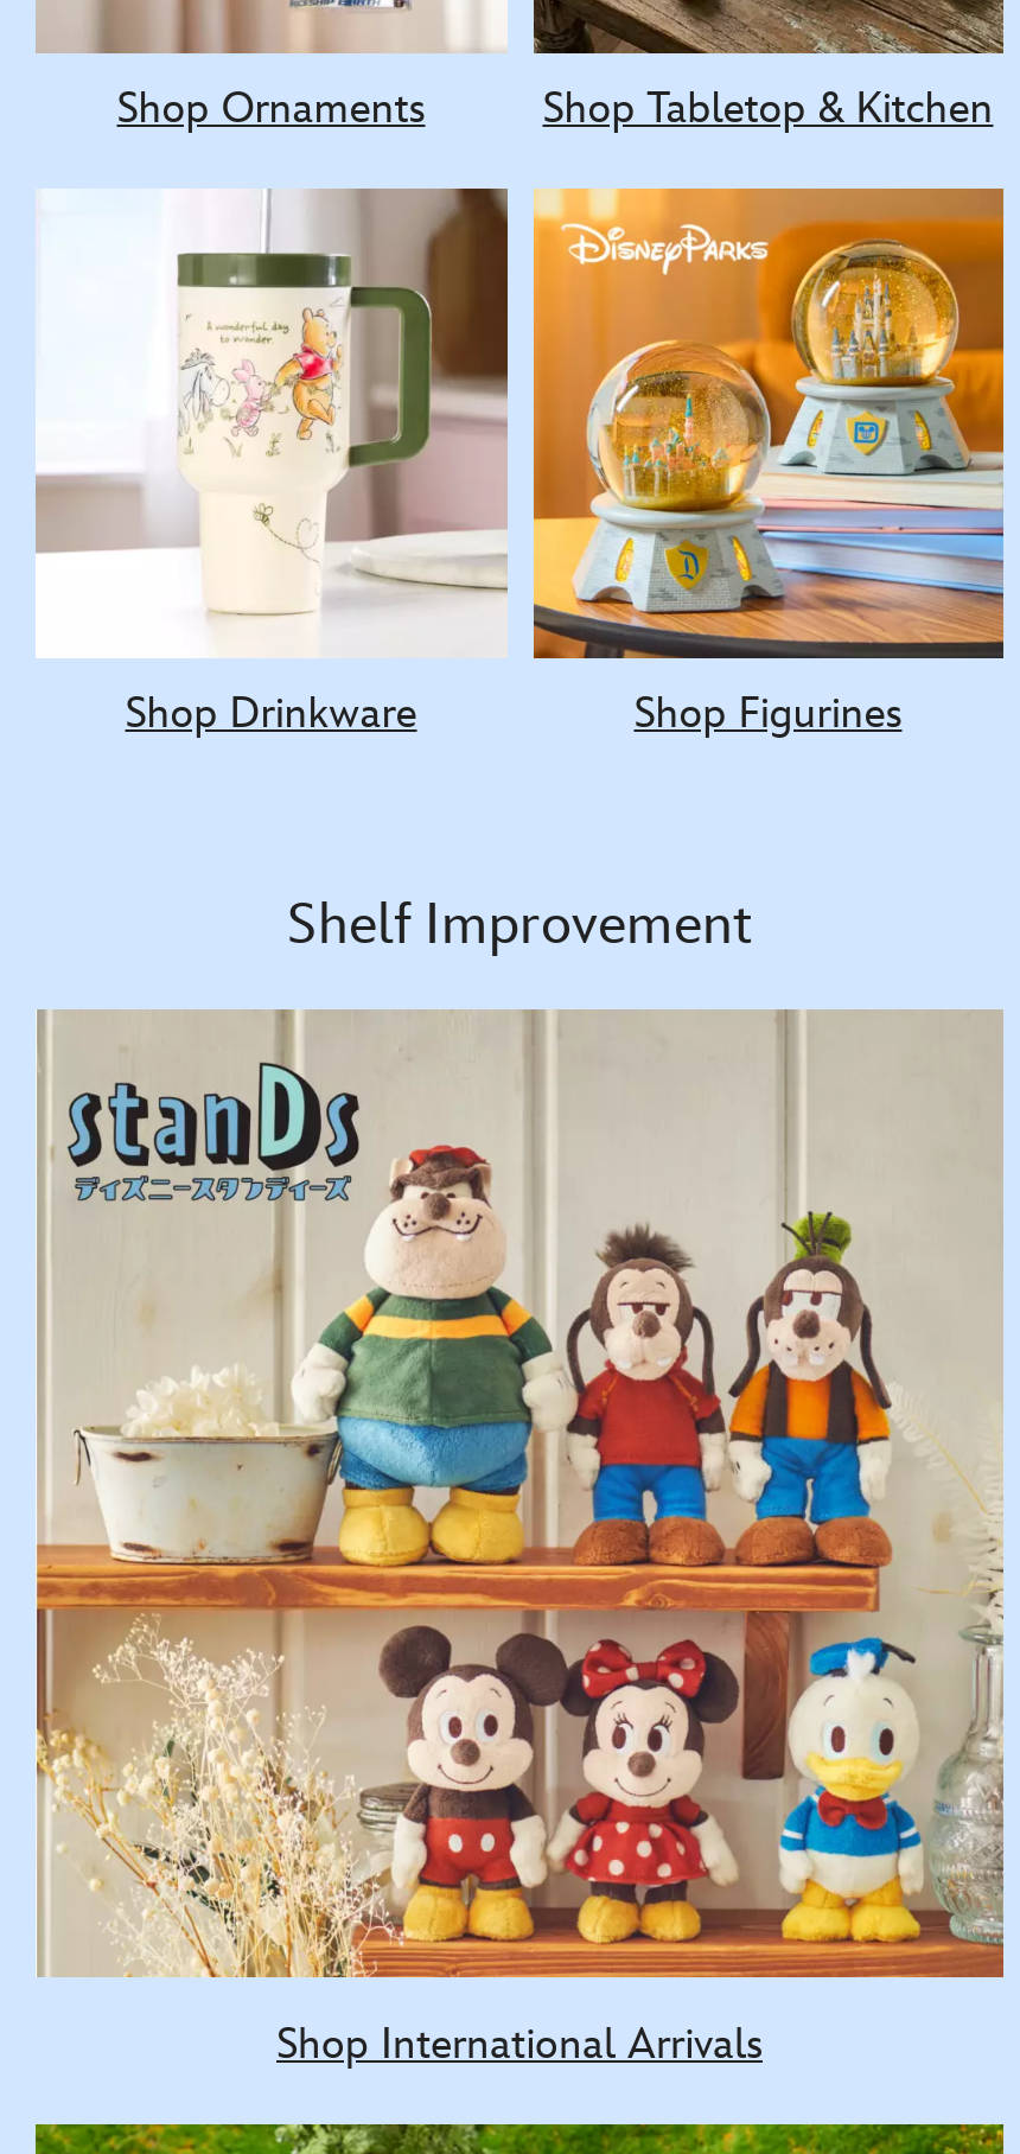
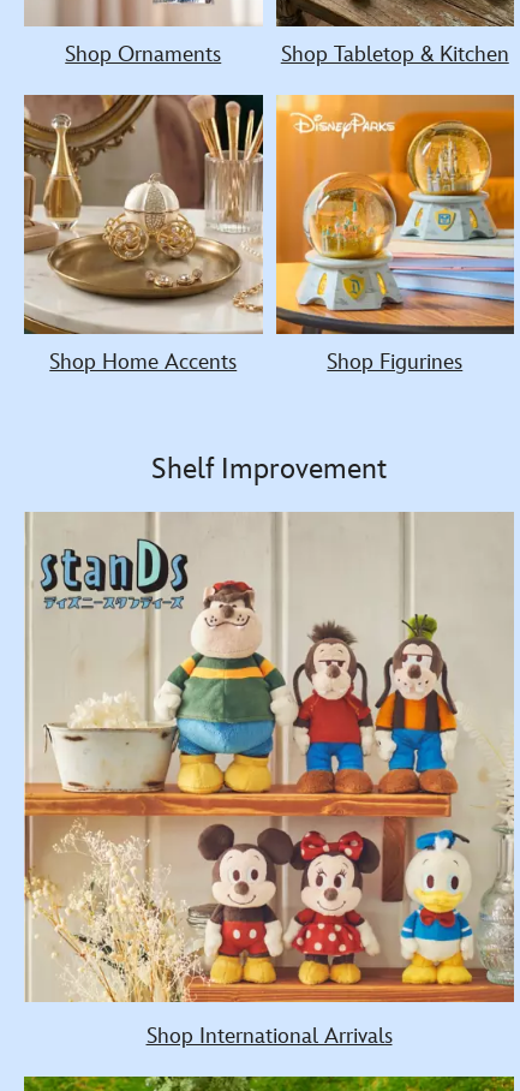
[36,187,510,740] [image] | Shop Drinkware -> [23,94,264,375] [image] | Shop Home Accents

